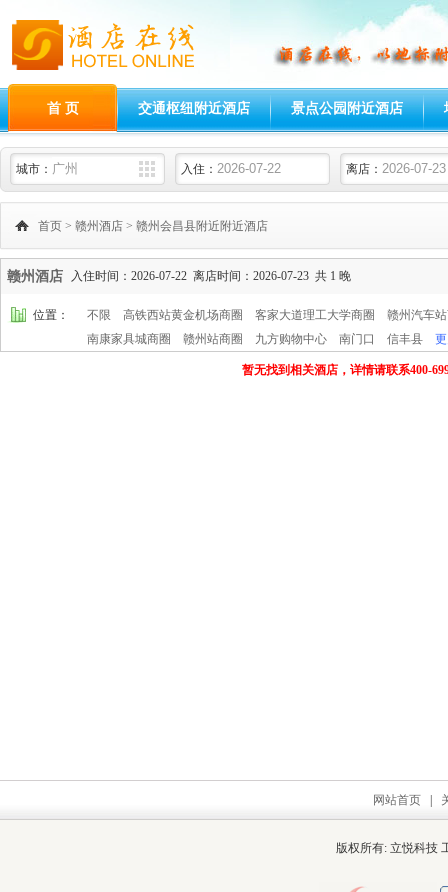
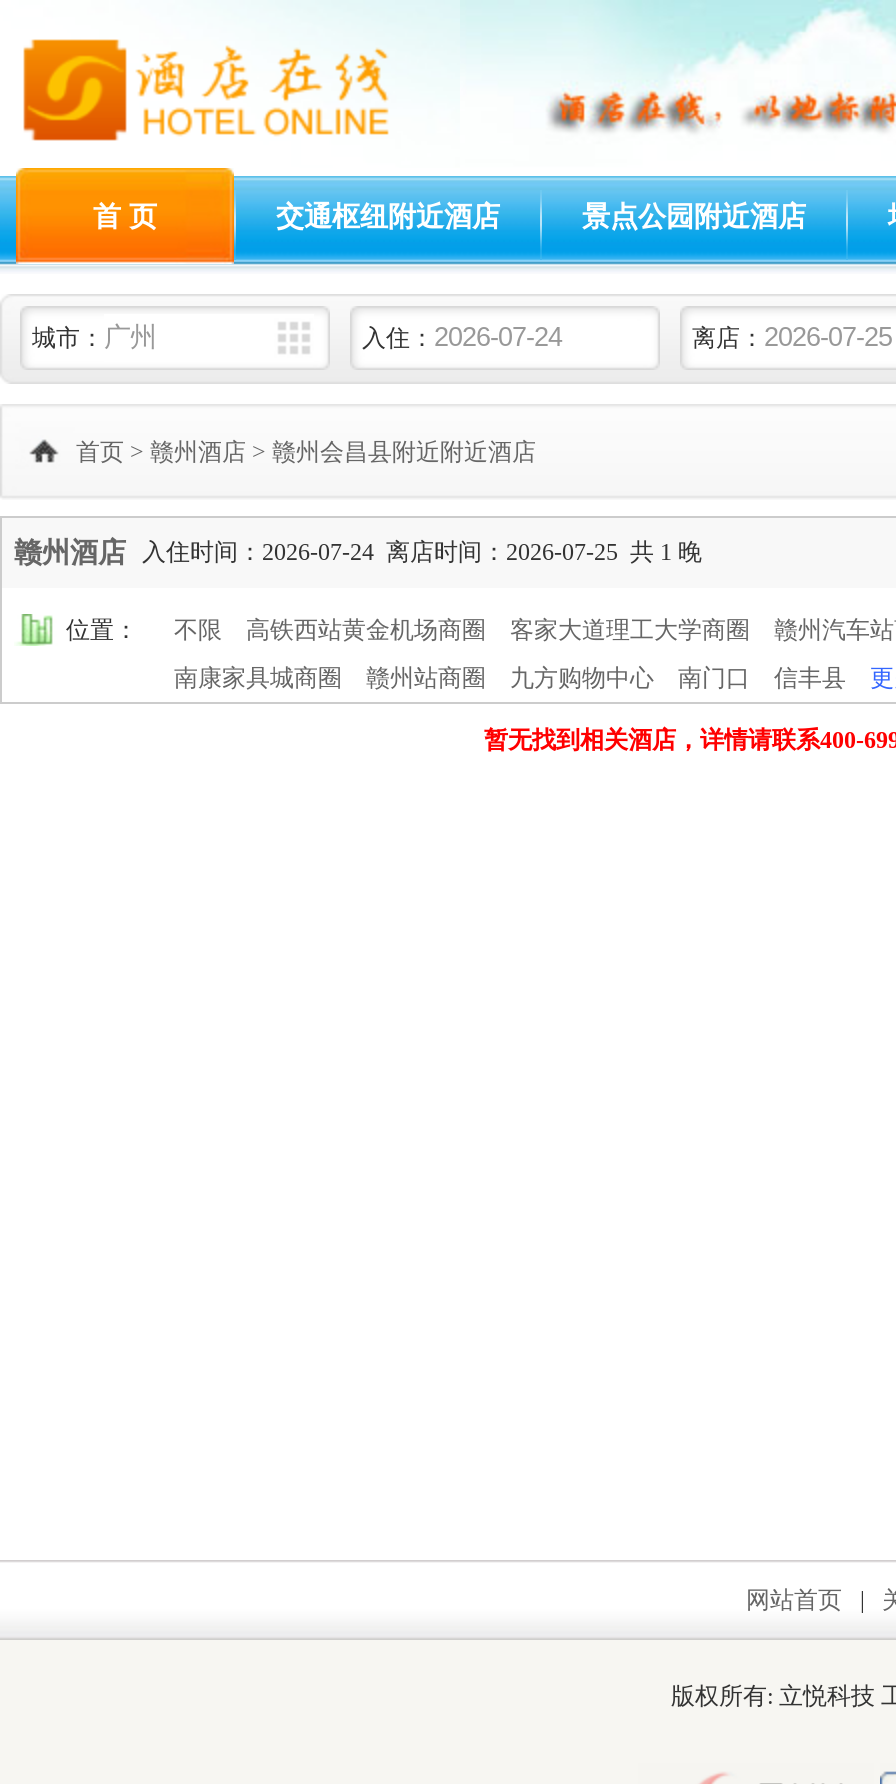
[7,269,351,284] 赣州酒店 入住时间：2026-07-22 离店时间：2026-07-23 共 1 晚 -> [14,538,702,568] 赣州酒店 入住时间：2026-07-24 离店时间：2026-07-25 共 1 晚

